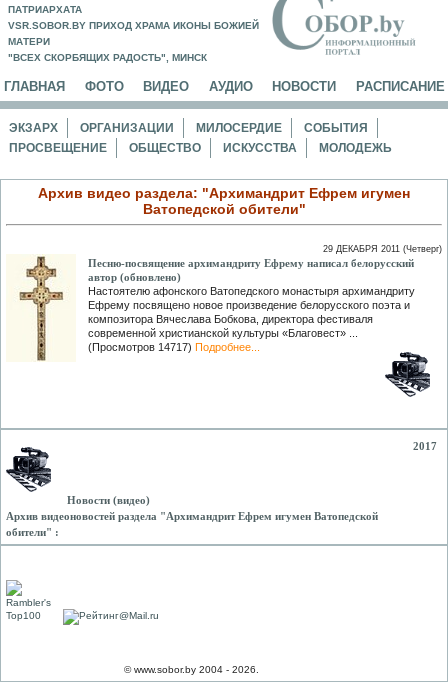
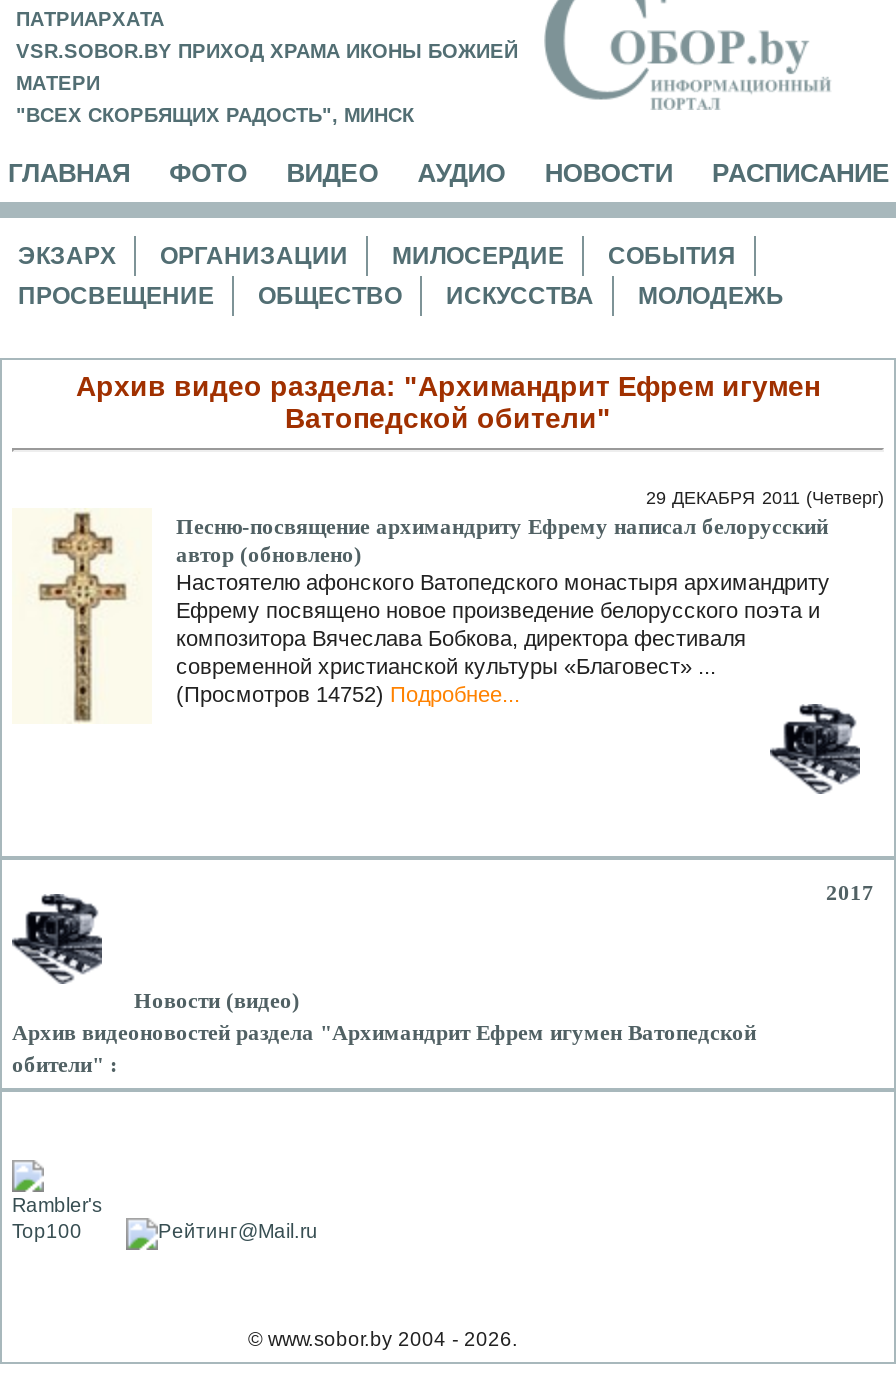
[88,341,260,353] (Просмотров 14717) Подробнее... -> [176,682,520,706] (Просмотров 14752) Подробнее...

